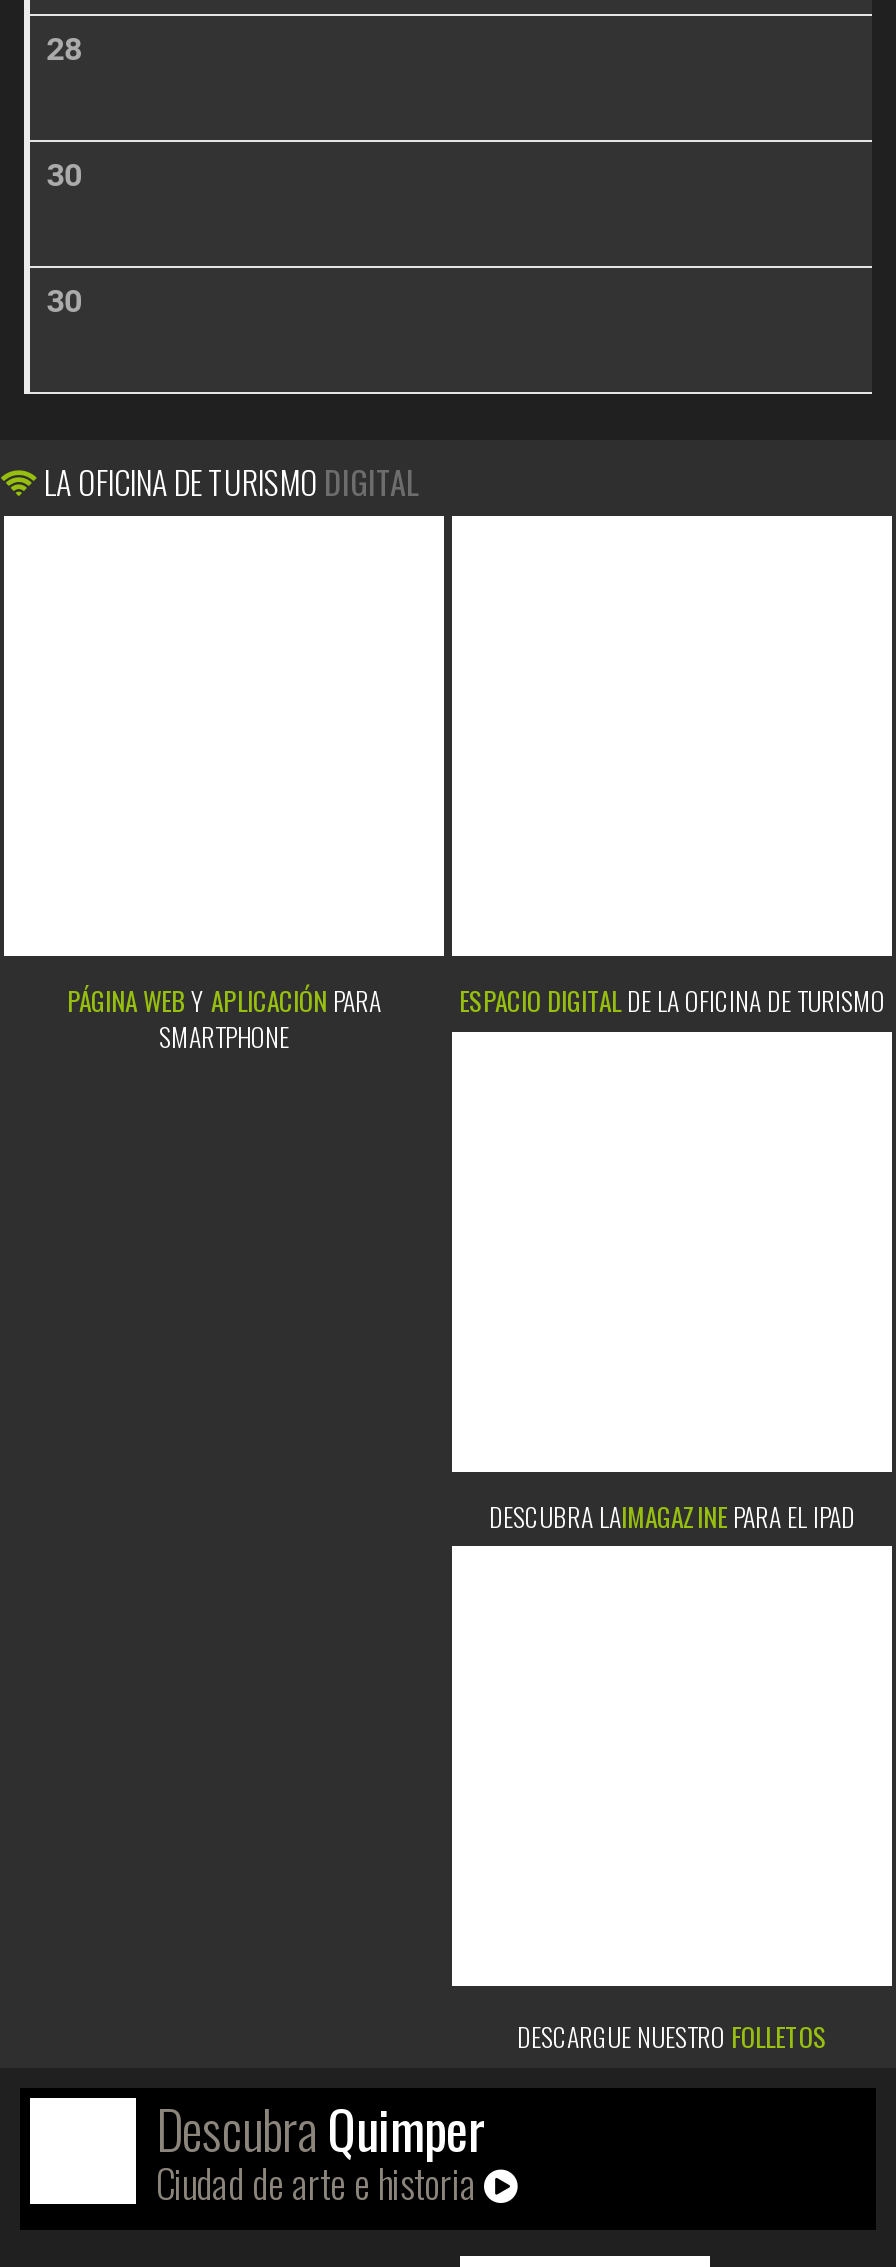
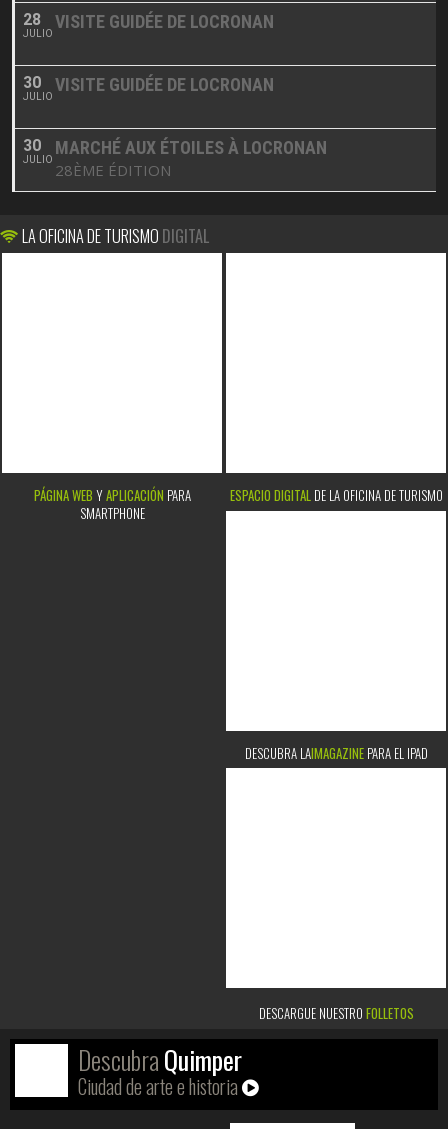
none -> [23,28,53,39] JULIO
none -> [55,11,274,32] VISITE GUIDÉE DE LOCRONAN
none -> [23,91,53,102] JULIO
none -> [55,74,274,95] VISITE GUIDÉE DE LOCRONAN
none -> [23,154,53,165] JULIO
none -> [55,137,327,180] MARCHÉ AUX ÉTOILES À LOCRONAN | 28ÈME ÉDITION

